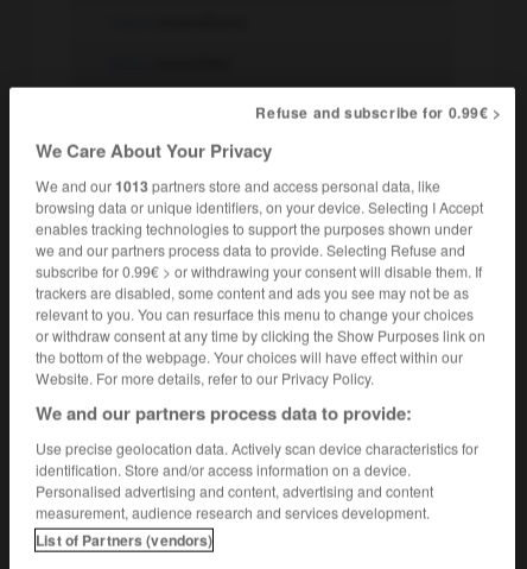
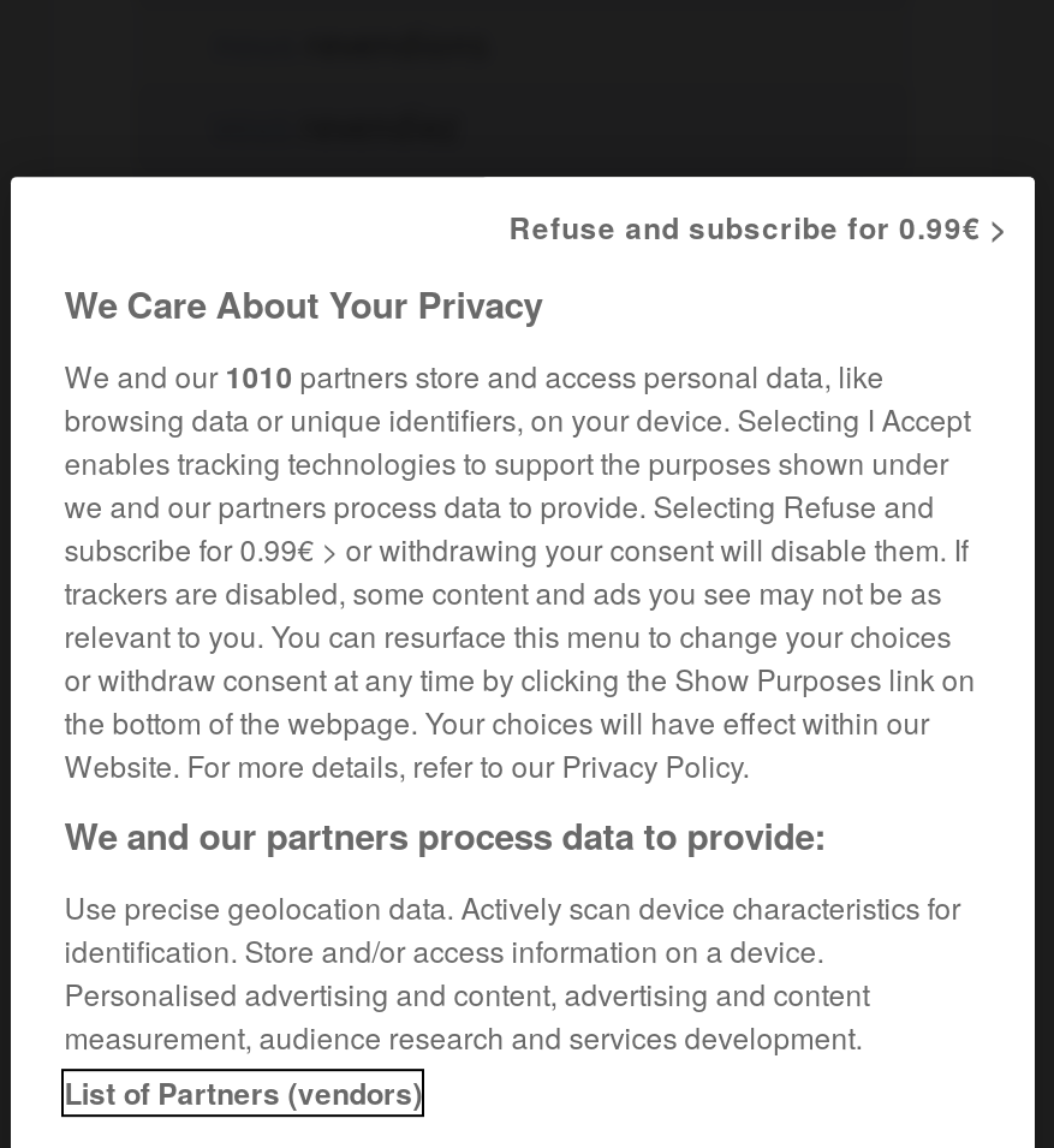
[36,176,441,197] We and our 1013 partners store and access personal data, like -> [64,356,884,399] We and our 1010 partners store and access personal data, like

